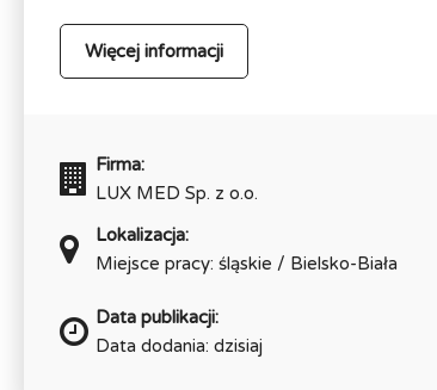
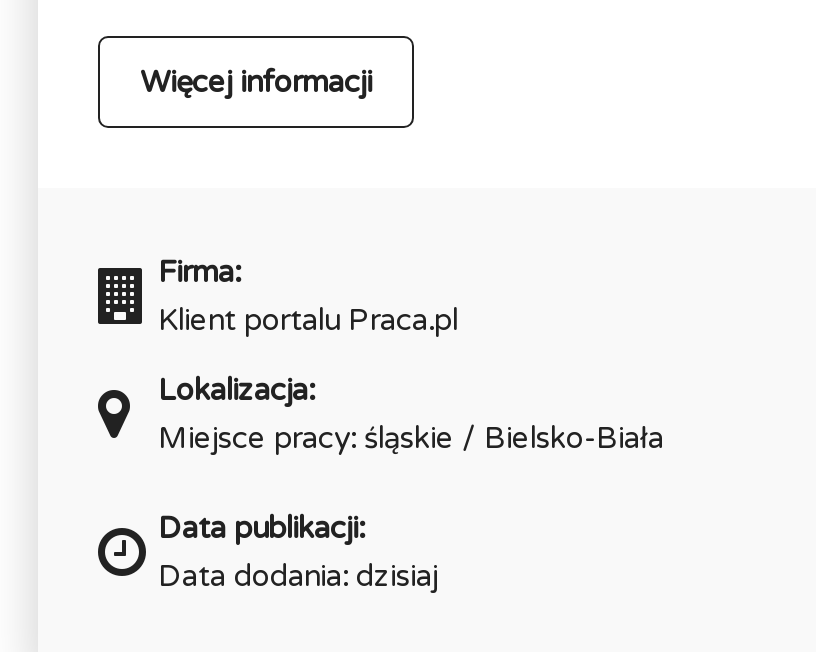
[96,183,258,204] LUX MED Sp. z o.o. -> [158,302,458,338] Klient portalu Praca.pl

